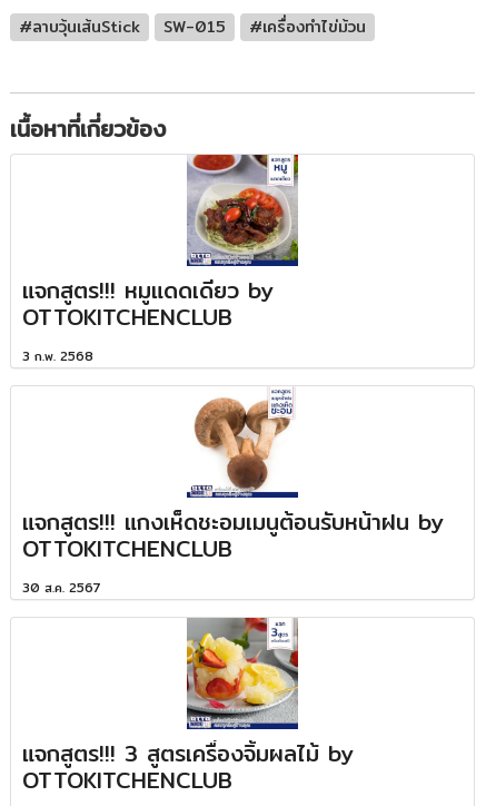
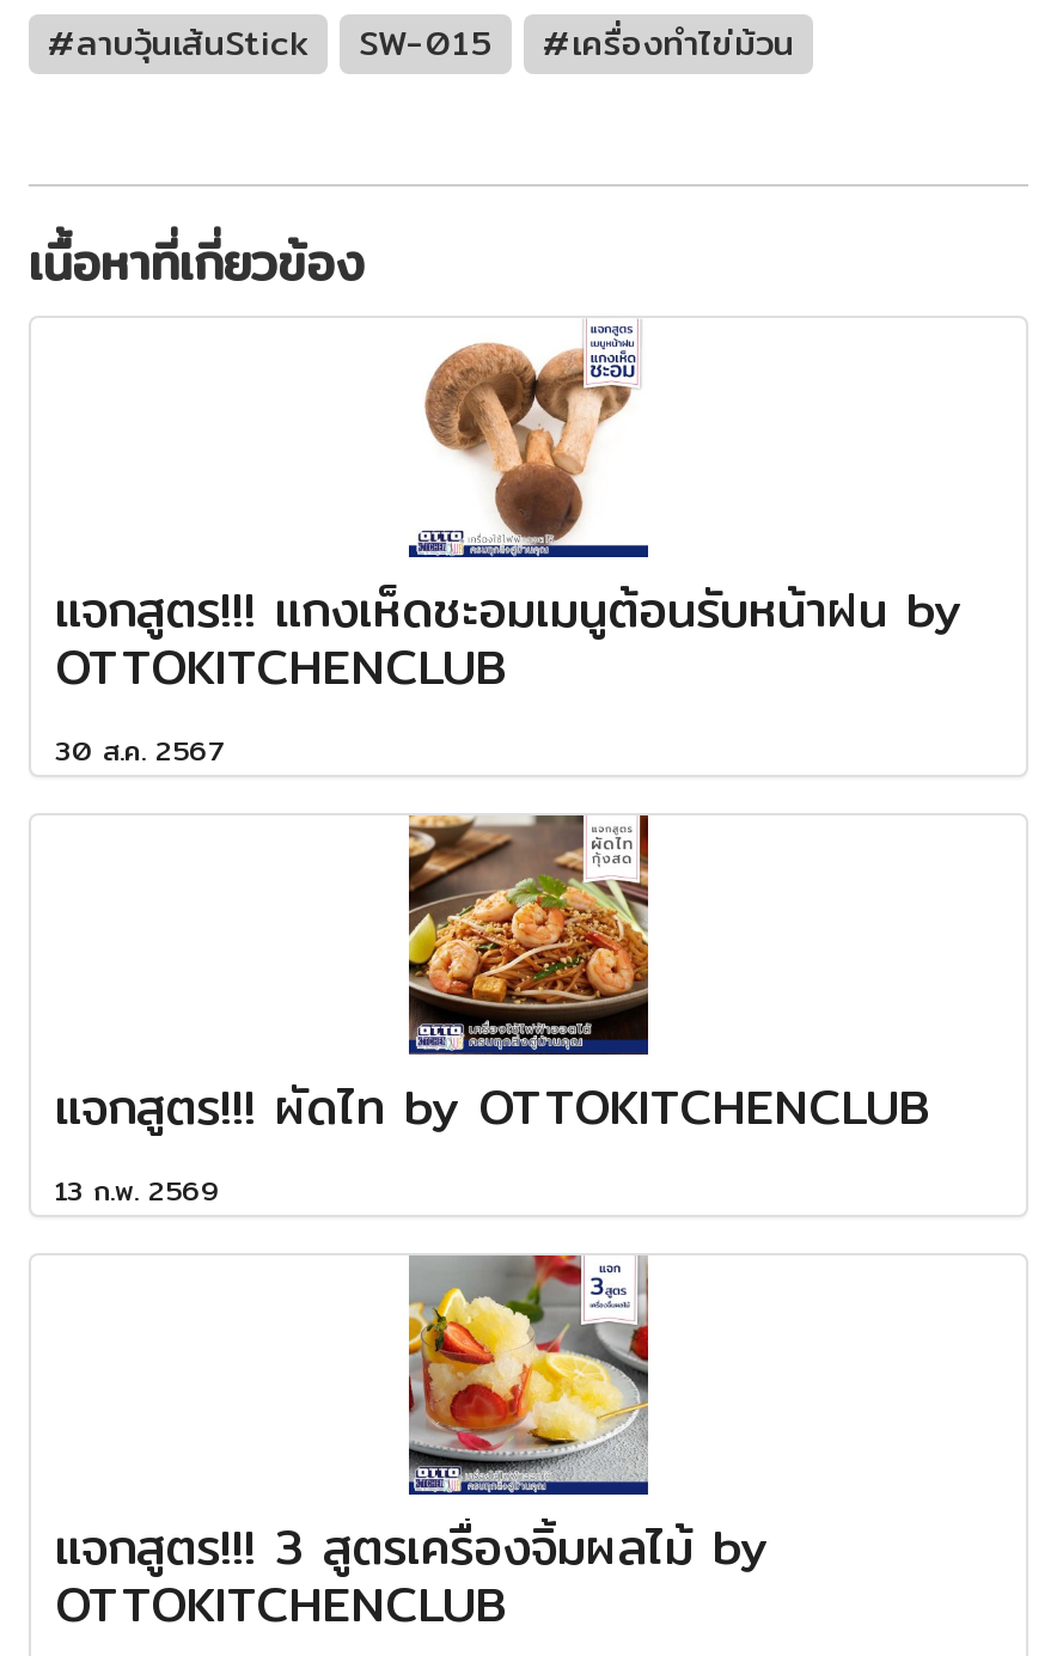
[22,154,299,366] [image] | แจกสูตร!!! หมูแดดเดียว by | OTTOKITCHENCLUB | 3 ก.พ. 2568 -> none
moved [22,387,444,597] -> [55,320,961,772]: [image] | แจกสูตร!!! แกงเห็ดชะอมเมนูต้อนรับหน้าฝน by | OTTOKITCHENCLUB | 30 ส.ค. 2567
none -> [55,813,930,1212] [image] | แจกสูตร!!! ผัดไท by OTTOKITCHENCLUB | 13 ก.พ. 2569

